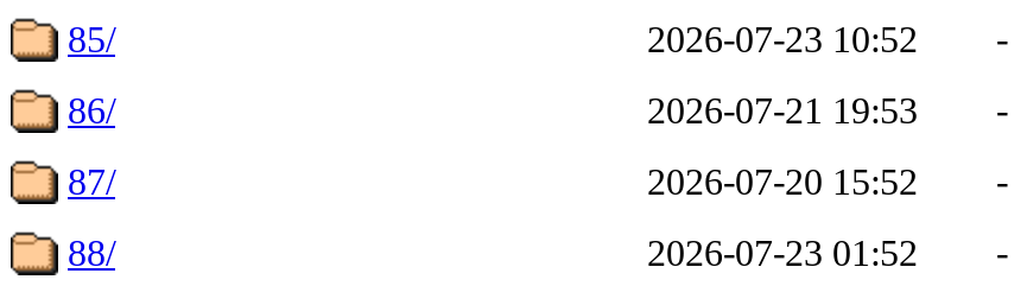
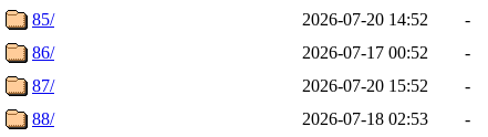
[647,19,918,59] 2026-07-23 10:52 -> [302,10,428,29] 2026-07-20 14:52
[647,90,918,130] 2026-07-21 19:53 -> [302,43,428,62] 2026-07-17 00:52
[647,232,918,273] 2026-07-23 01:52 -> [302,109,428,128] 2026-07-18 02:53

